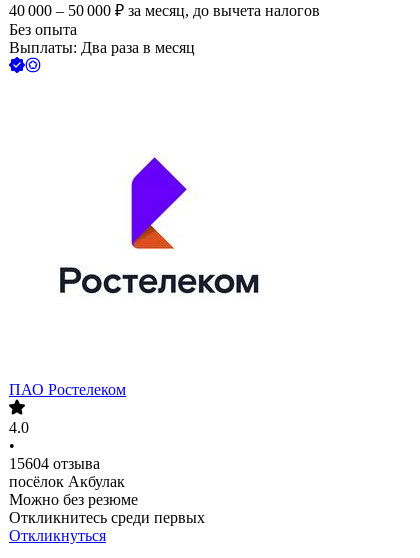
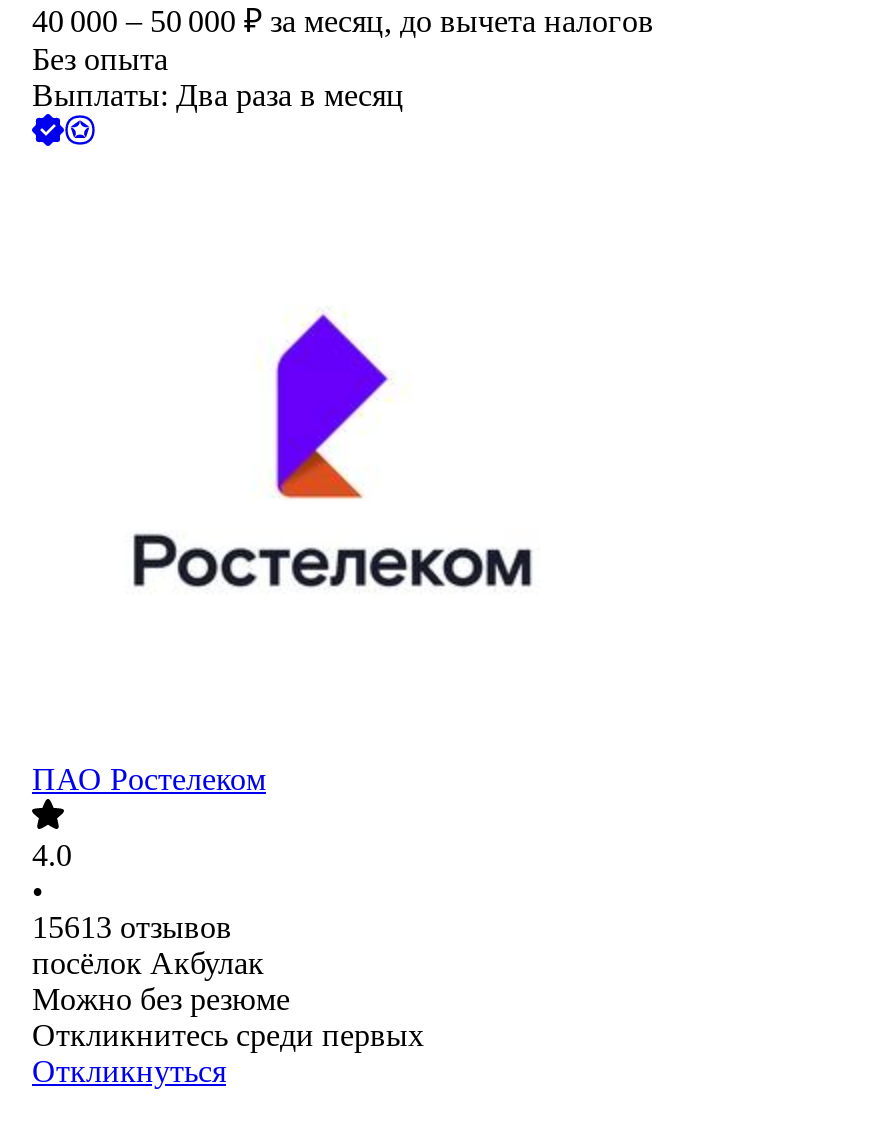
[9,455,100,472] 15604 отзыва -> [32,911,232,945] 15613 отзывов

